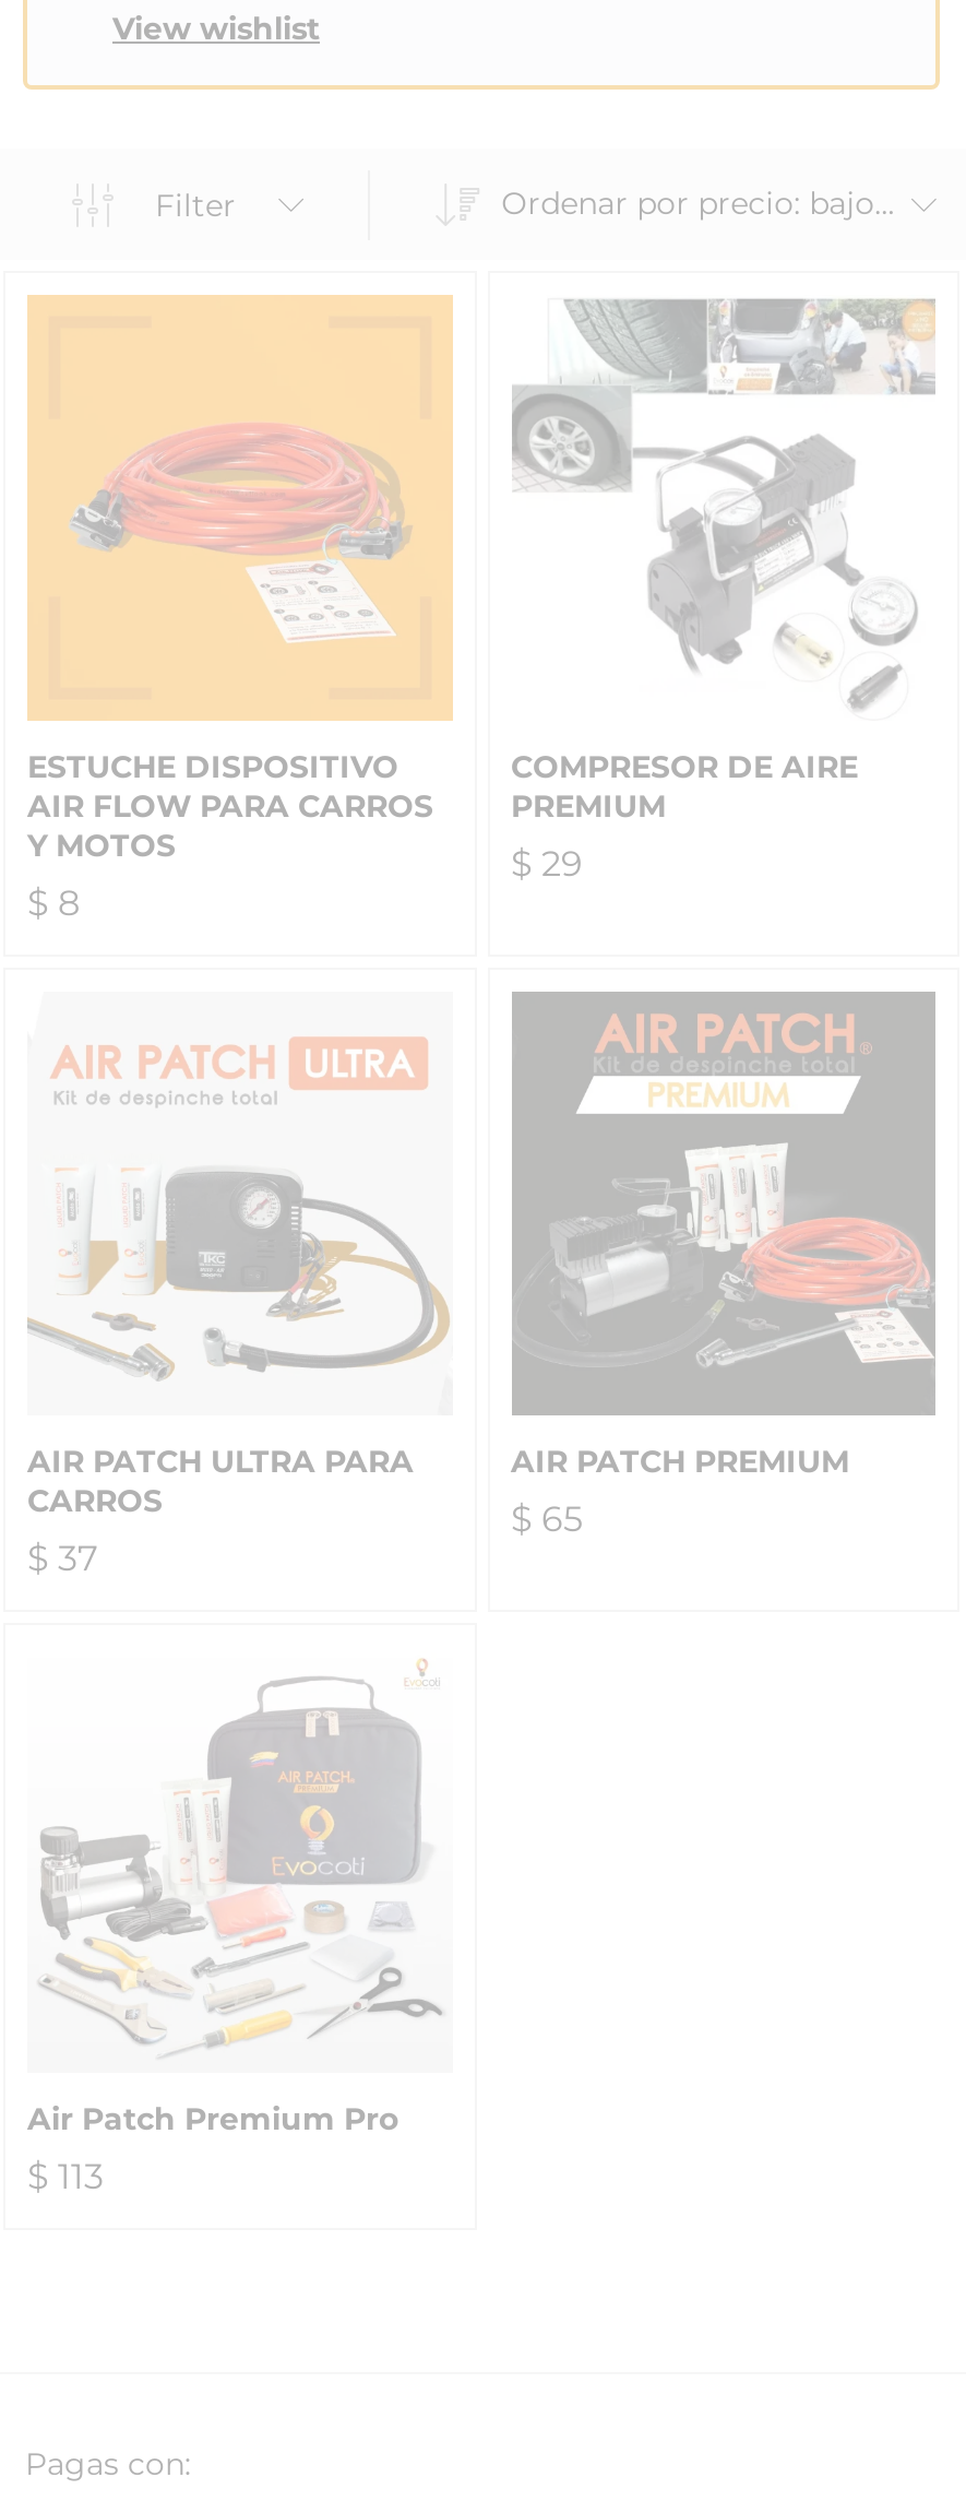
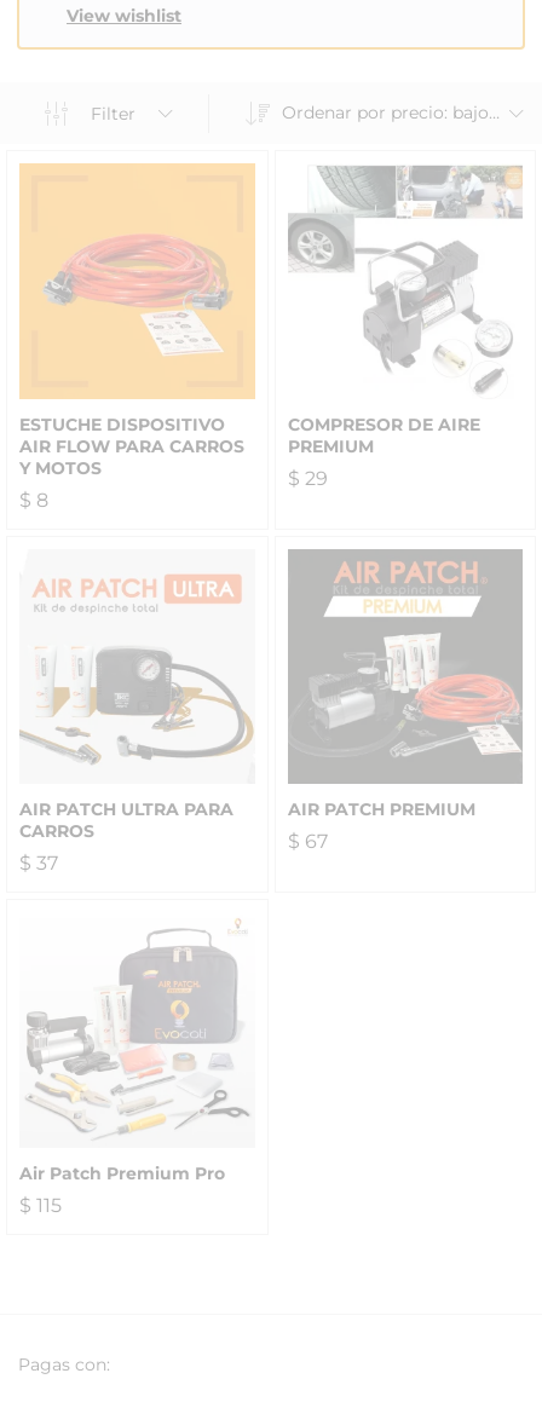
[511,1498,583,1540] $65 -> [287,830,327,853] $67
[27,2155,104,2197] $113 -> [19,1193,62,1216] $115

